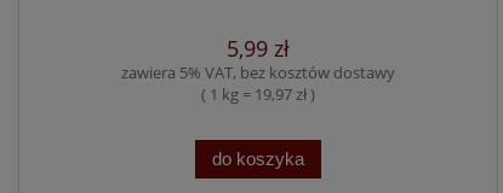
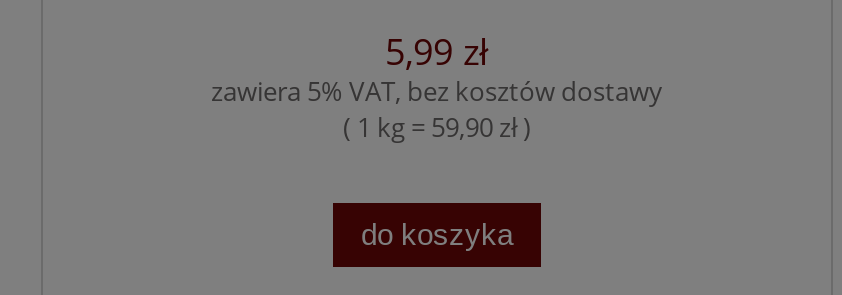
[201,84,315,105] ( 1 kg = 19,97 zł ) -> [343,109,531,145] ( 1 kg = 59,90 zł )

